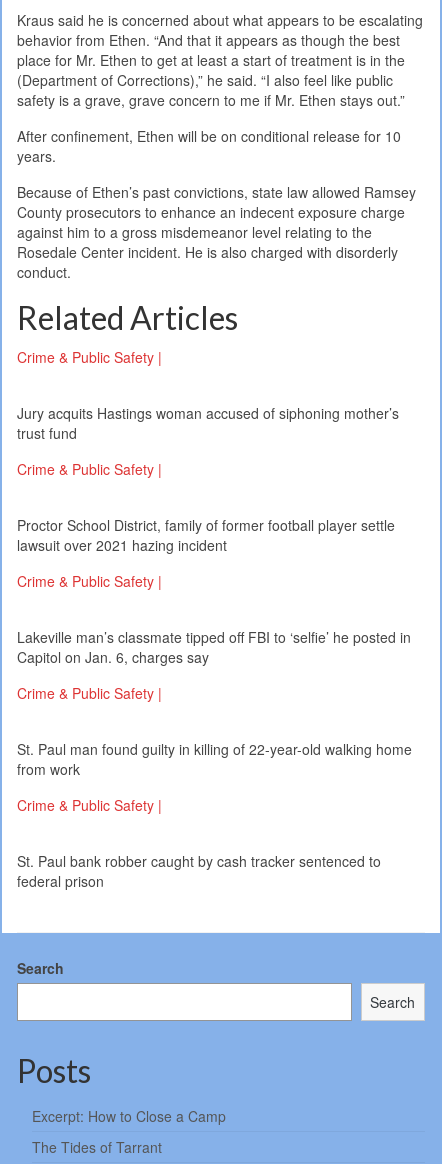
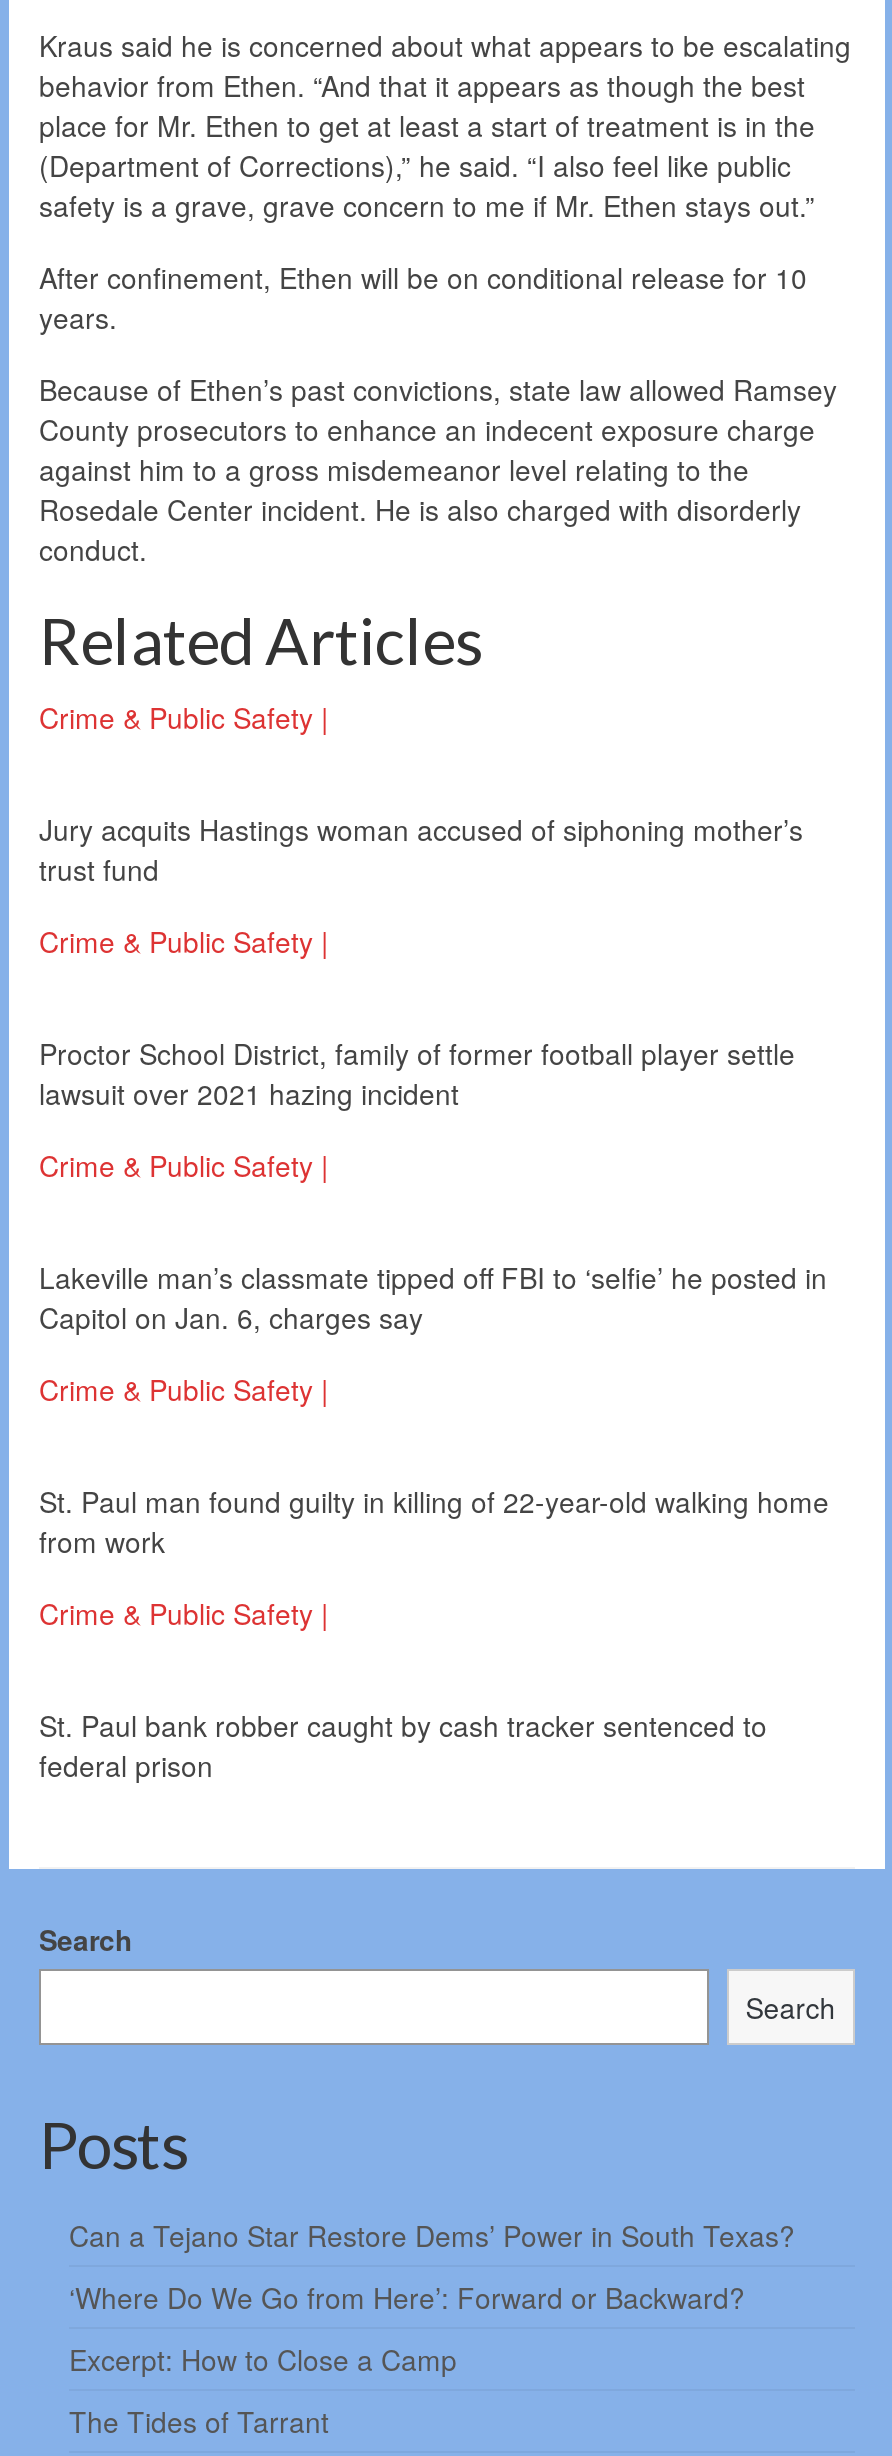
none -> [69,2215,803,2317] Can a Tejano Star Restore Dems’ Power in South Texas? | ‘Where Do We Go from Here’: Forward or Backward?

